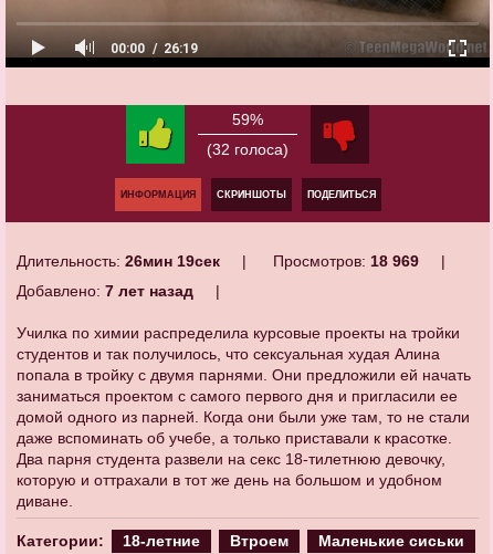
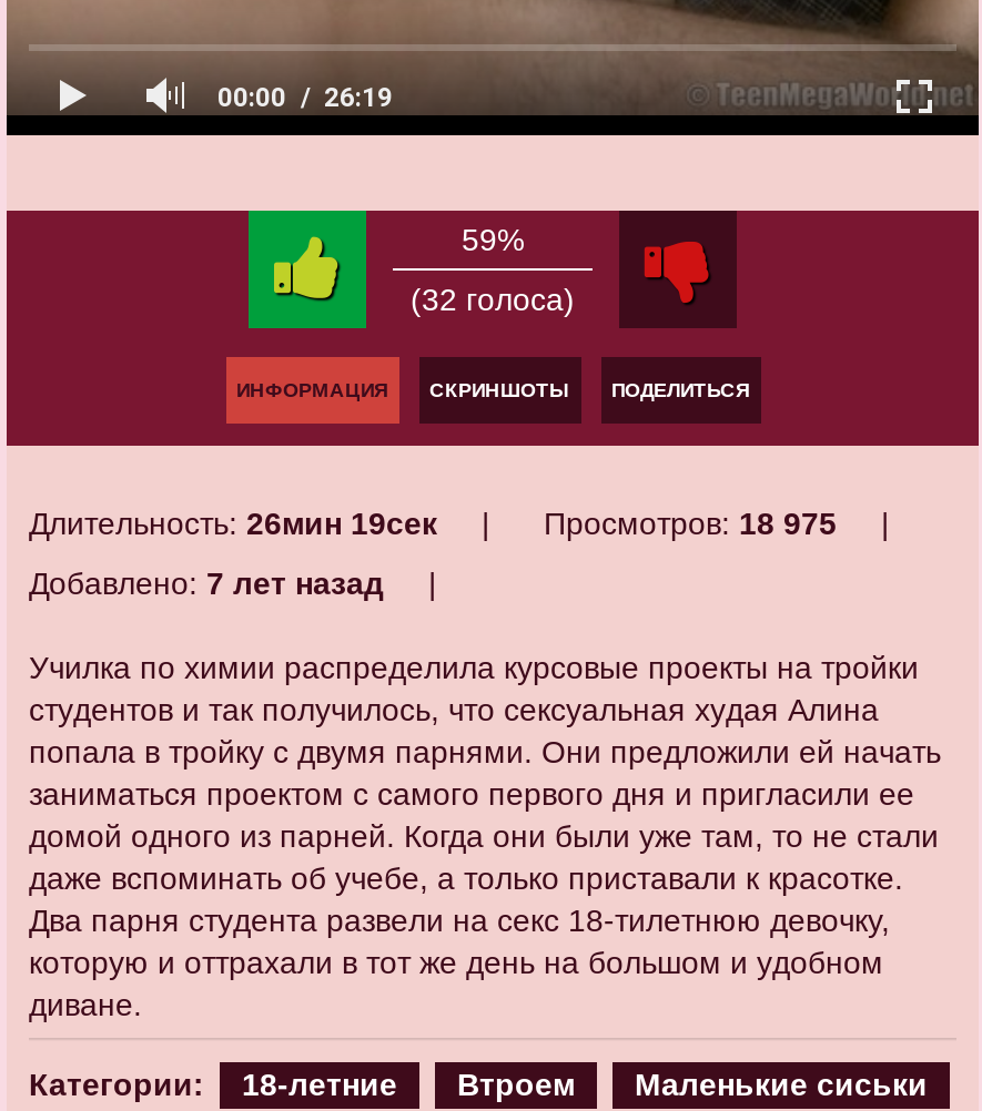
[273,252,419,270] Просмотров: 18 969 -> [544,505,837,541] Просмотров: 18 975

